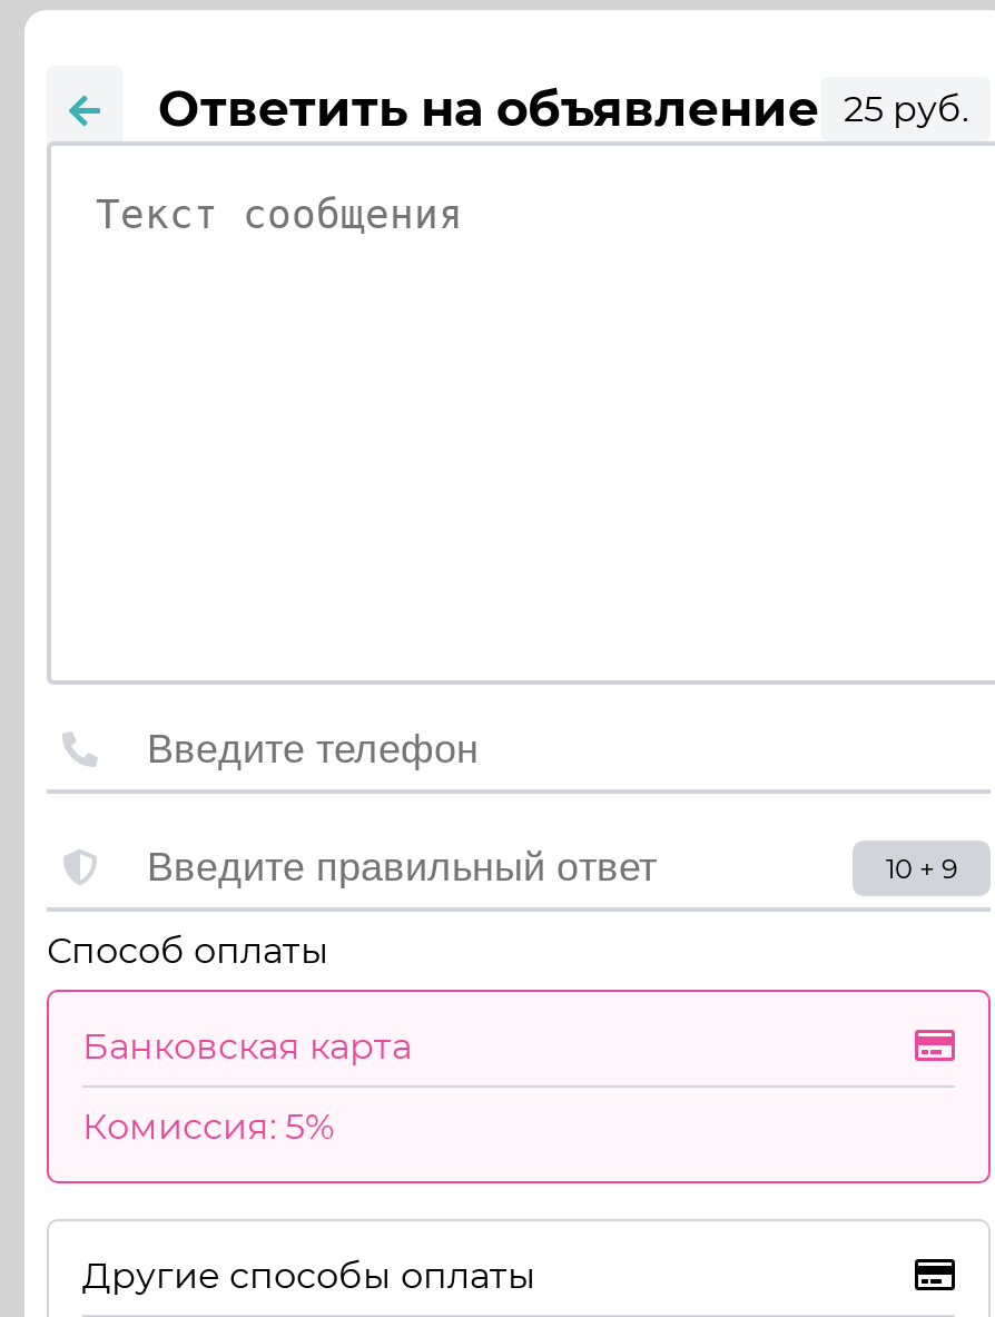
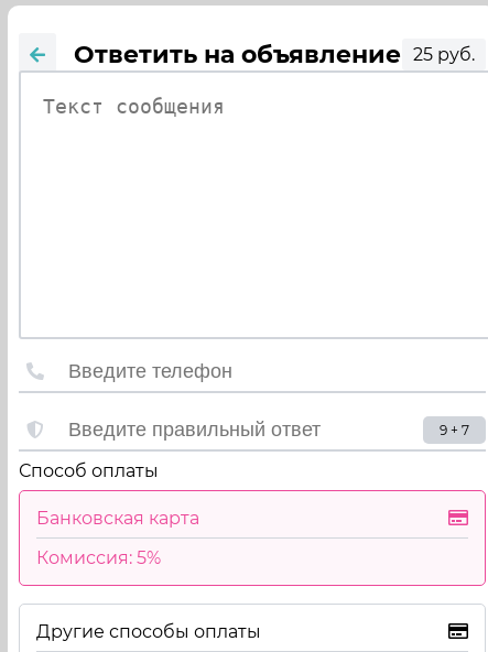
[886,852,957,885] 10 + 9 -> [440,422,469,438] 9 + 7

